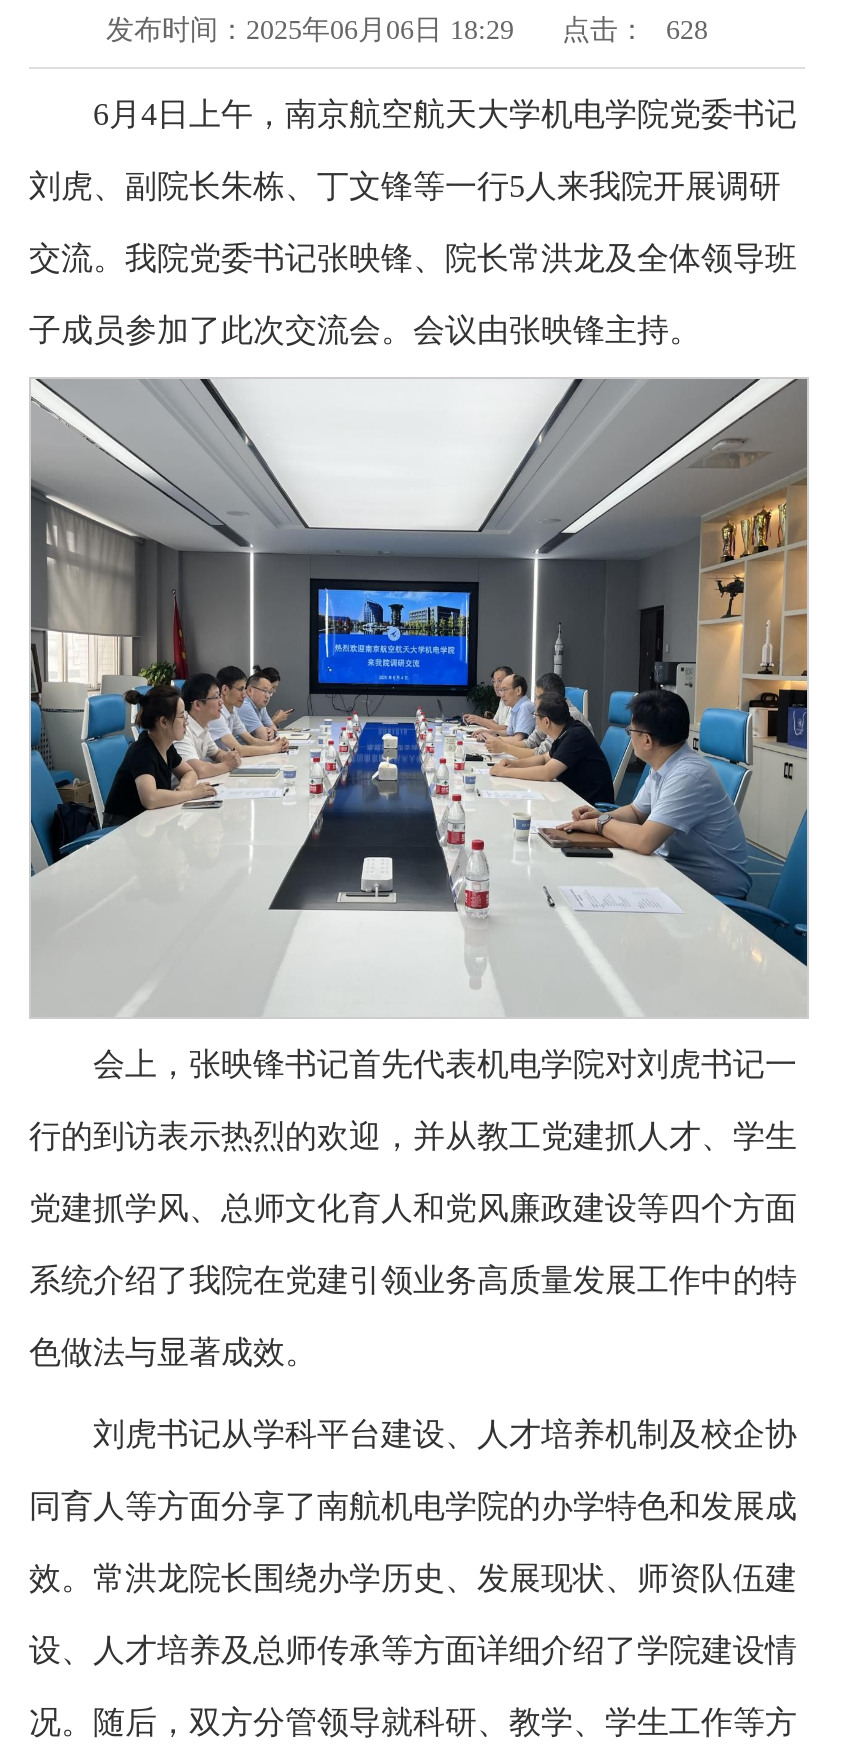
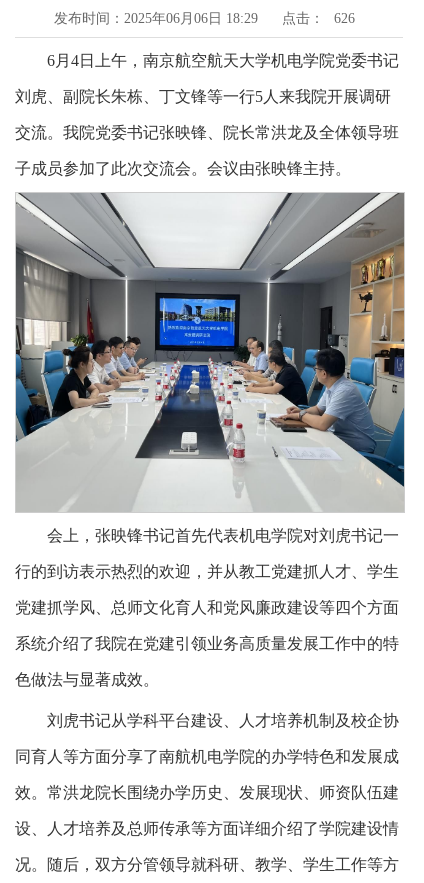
[106,15,708,45] 发布时间：2025年06月06日 18:29 点击： 628 -> [53,11,354,26] 发布时间：2025年06月06日 18:29 点击： 626

